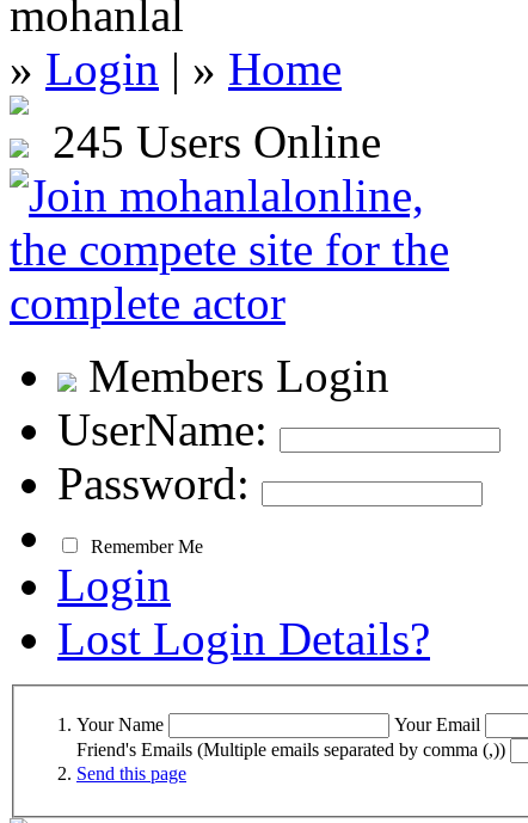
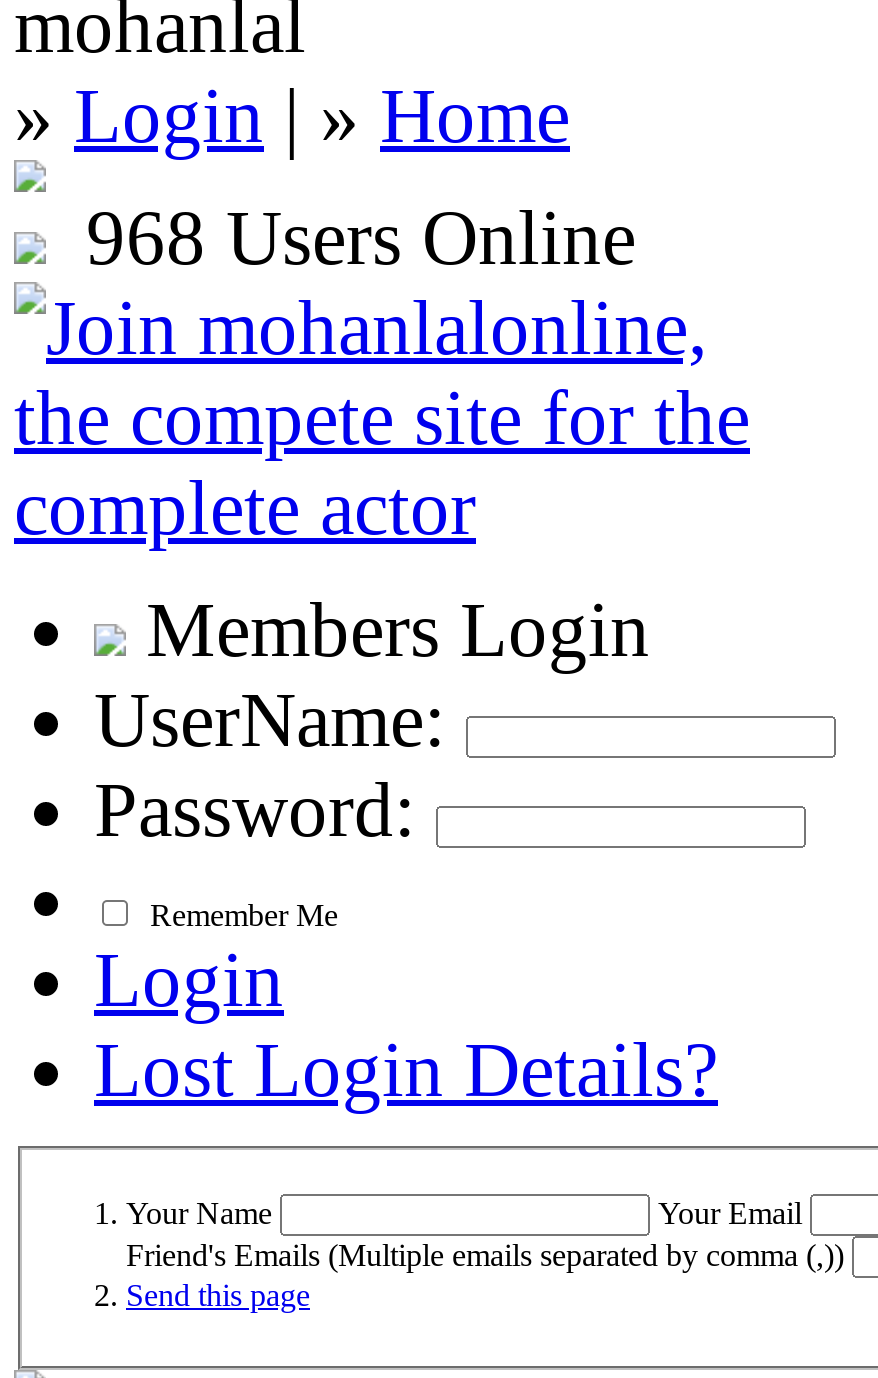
[29,116,381,167] 245 Users Online -> [46,194,636,280] 968 Users Online

